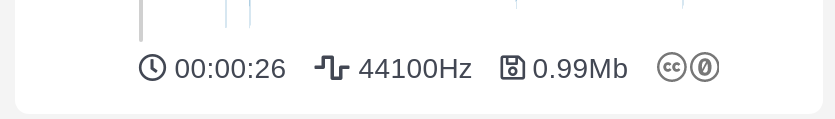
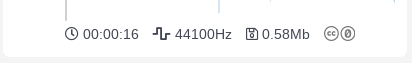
[174,51,286,83] 00:00:26 -> [83,26,139,42] 00:00:16
[358,51,628,83] 44100Hz 0.99Mb -> [175,26,310,42] 44100Hz 0.58Mb

